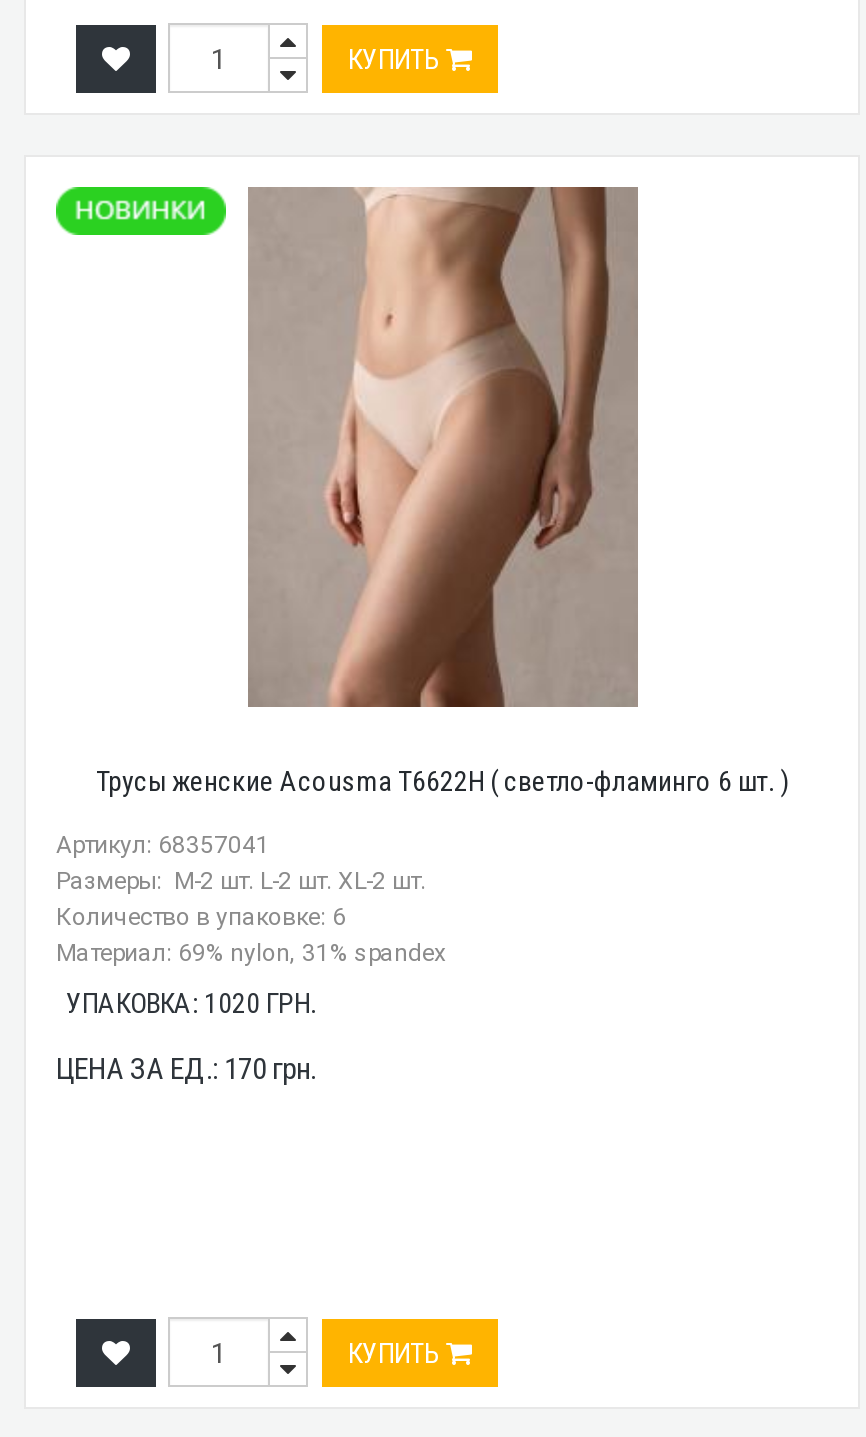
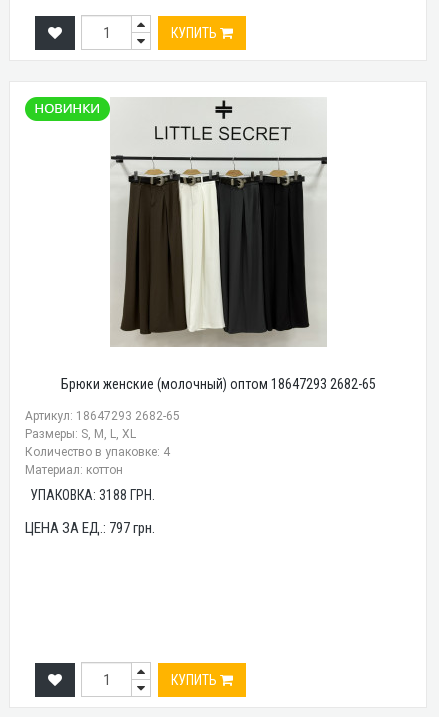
[96,185,788,797] [image] | Трусы женские Acousma T6622H ( светло-фламинго 6 шт. ) -> [60,97,375,392] [image] | Брюки женские (молочный) оптом 18647293 2682-65
[56,831,446,967] Артикул: 68357041 | Размеры: M-2 шт. L-2 шт. XL-2 шт. | Количество в упаковке: 6 | Материал: 69% nylon, 31% spandex -> [25,409,180,477] Артикул: 18647293 2682-65 | Размеры: S, M, L, XL | Количество в упаковке: 4 | Материал: коттон
[66,987,316,1019] УПАКОВКА: 1020 ГРН. -> [30,487,155,503] УПАКОВКА: 3188 ГРН.
[56,1051,316,1087] ЦЕНА ЗА ЕД.: 170 грн. -> [25,519,155,537] ЦЕНА ЗА ЕД.: 797 грн.

